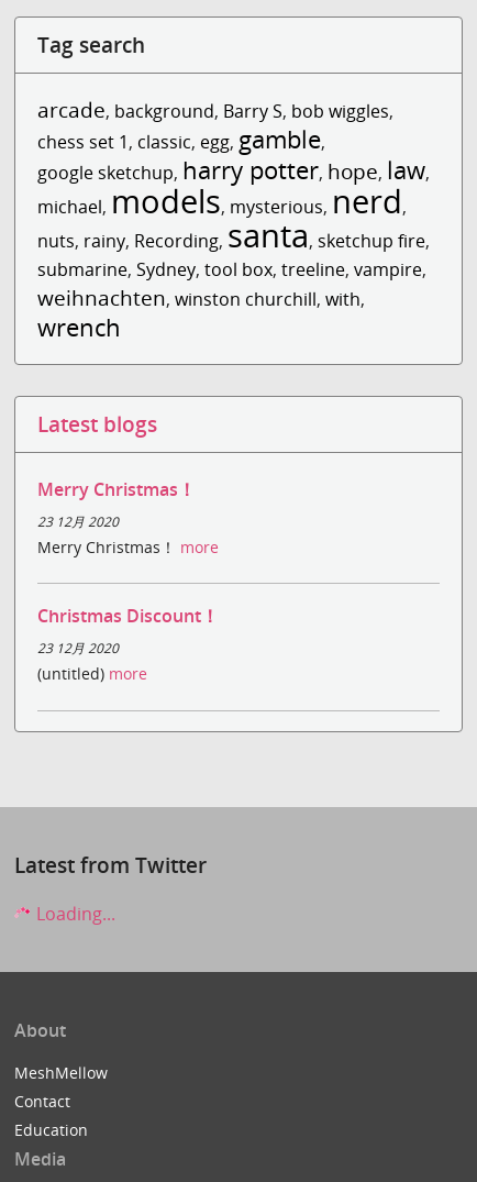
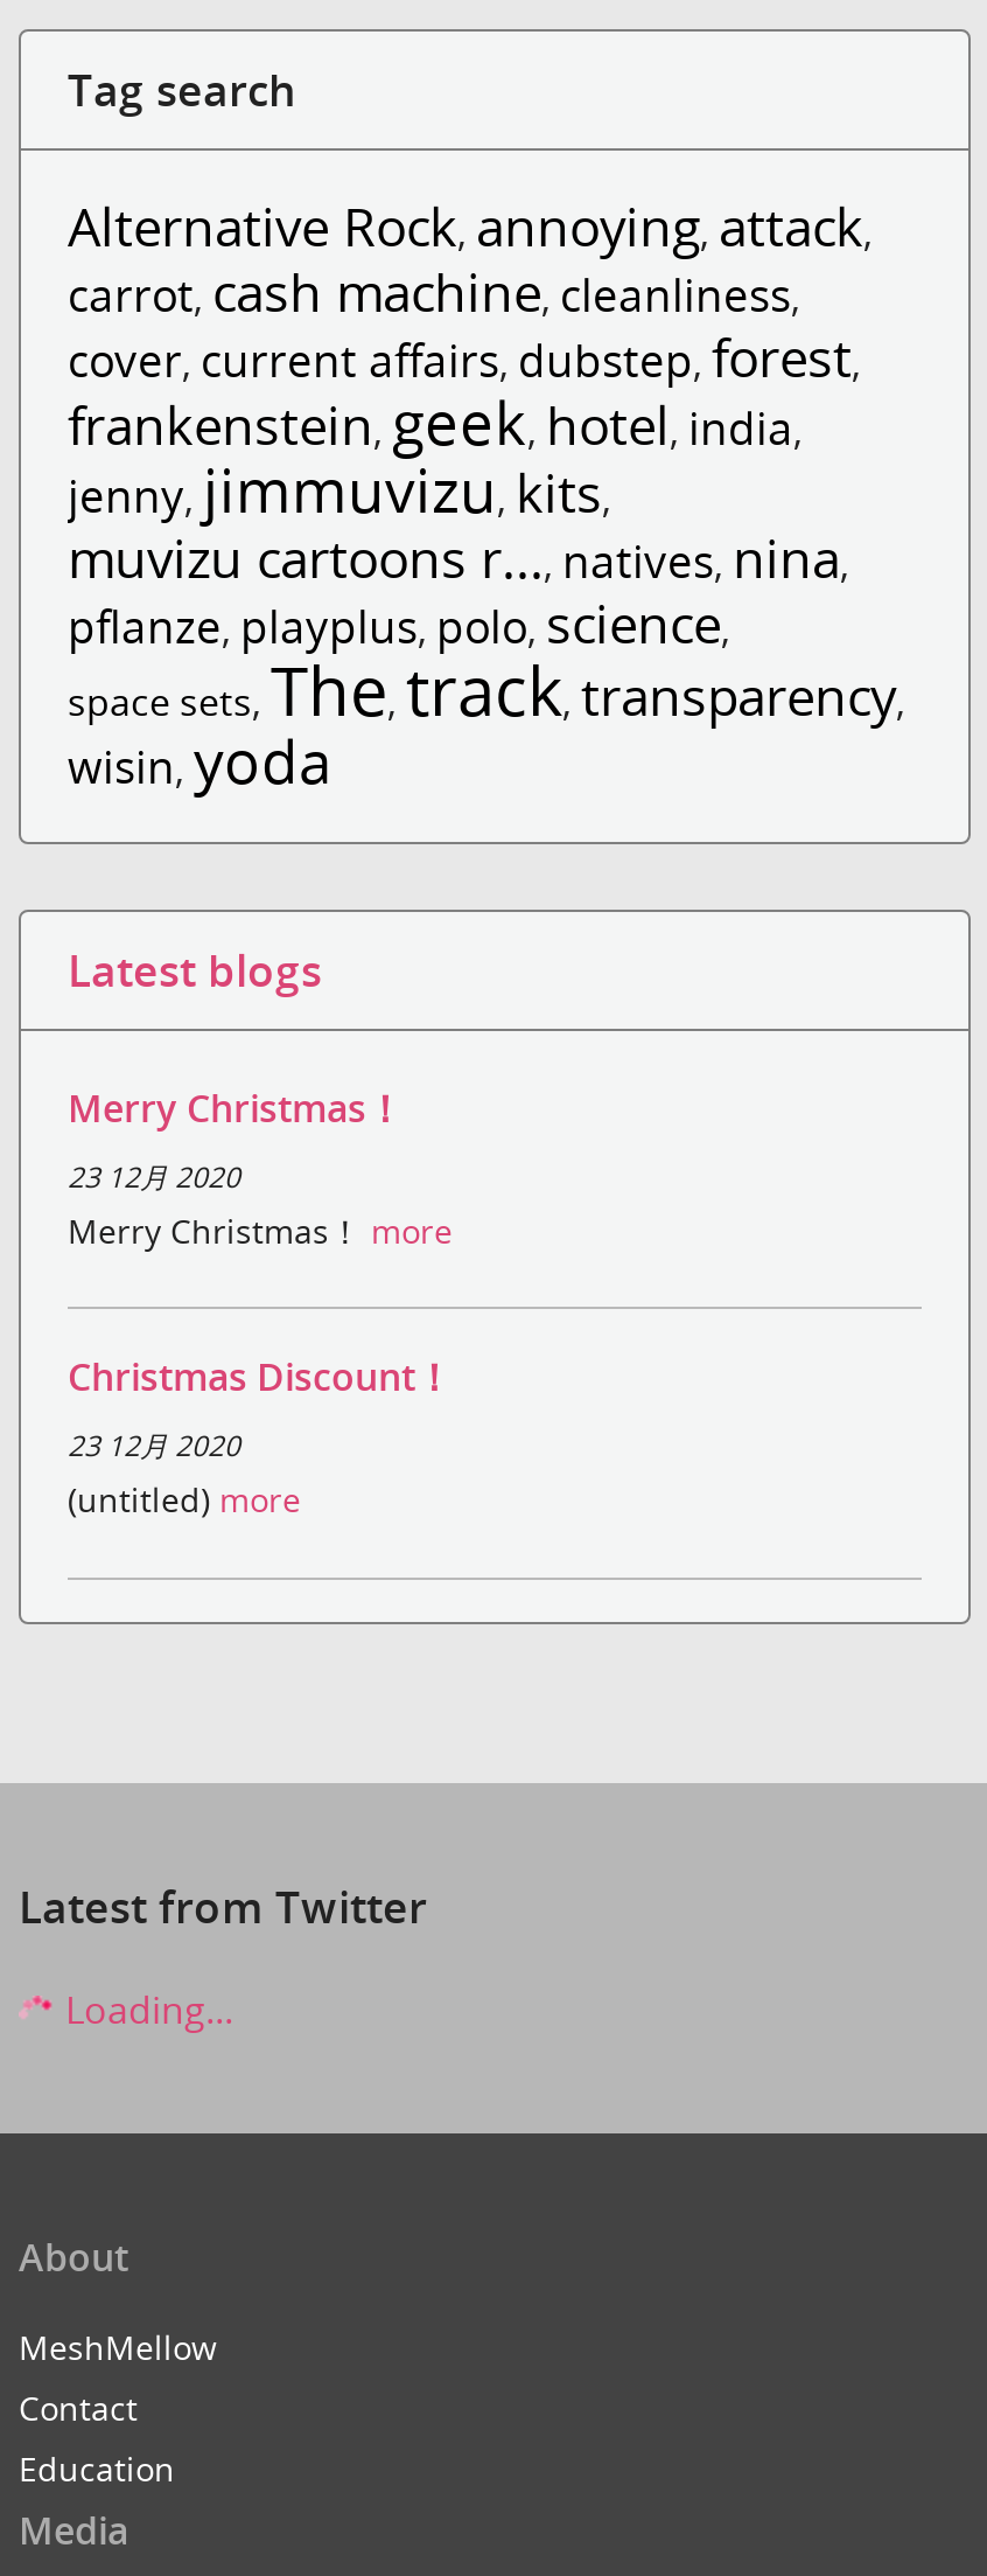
[37,94,430,344] arcade, background, Barry S, bob wiggles, | chess set 1, classic, egg, gamble, | google sketchup, harry potter, hope, law, | michael,models,mysterious,nerd, | nuts,rainy, Recording,santa,sketchup fire, | submarine, Sydney, tool box, treeline, vampire, | weihnachten, winston churchill, with, | wrench -> [68,190,905,802] Alternative Rock, annoying, attack, | carrot, cash machine, cleanliness, | cover, current affairs, dubstep,forest, | frankenstein, geek, hotel, india, | jenny, jimmuvizu, kits, | muvizu cartoons r..., natives, nina, | pflanze, playplus, polo, science, | space sets,The,track,transparency, | wisin,yoda

